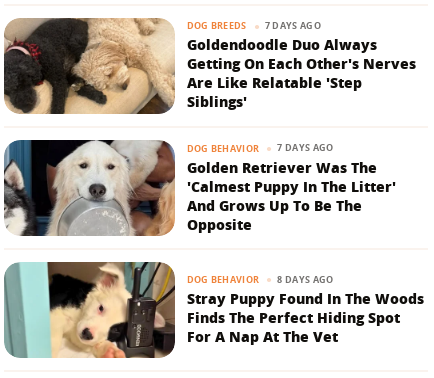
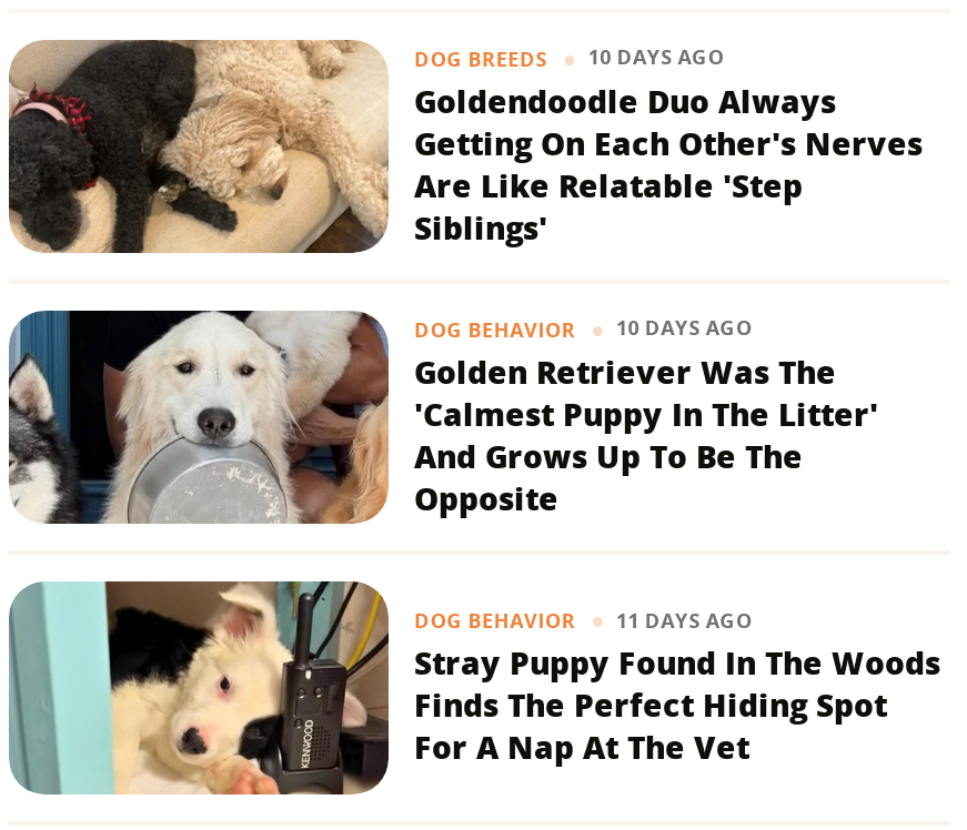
[186,19,321,32] DOG BREEDS 7 DAYS AGO -> [414,42,724,72] DOG BREEDS 10 DAYS AGO
[186,141,333,154] DOG BEHAVIOR 7 DAYS AGO -> [414,313,752,343] DOG BEHAVIOR 10 DAYS AGO
[186,272,333,286] DOG BEHAVIOR 8 DAYS AGO -> [414,605,752,635] DOG BEHAVIOR 11 DAYS AGO

